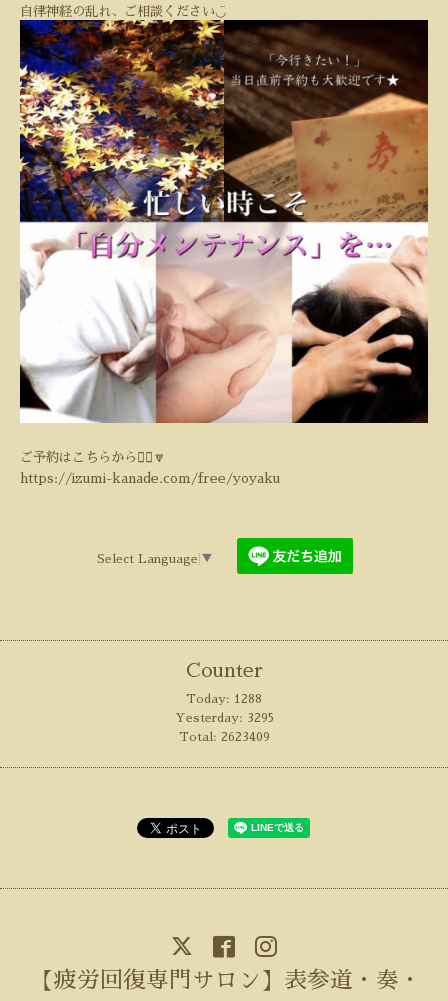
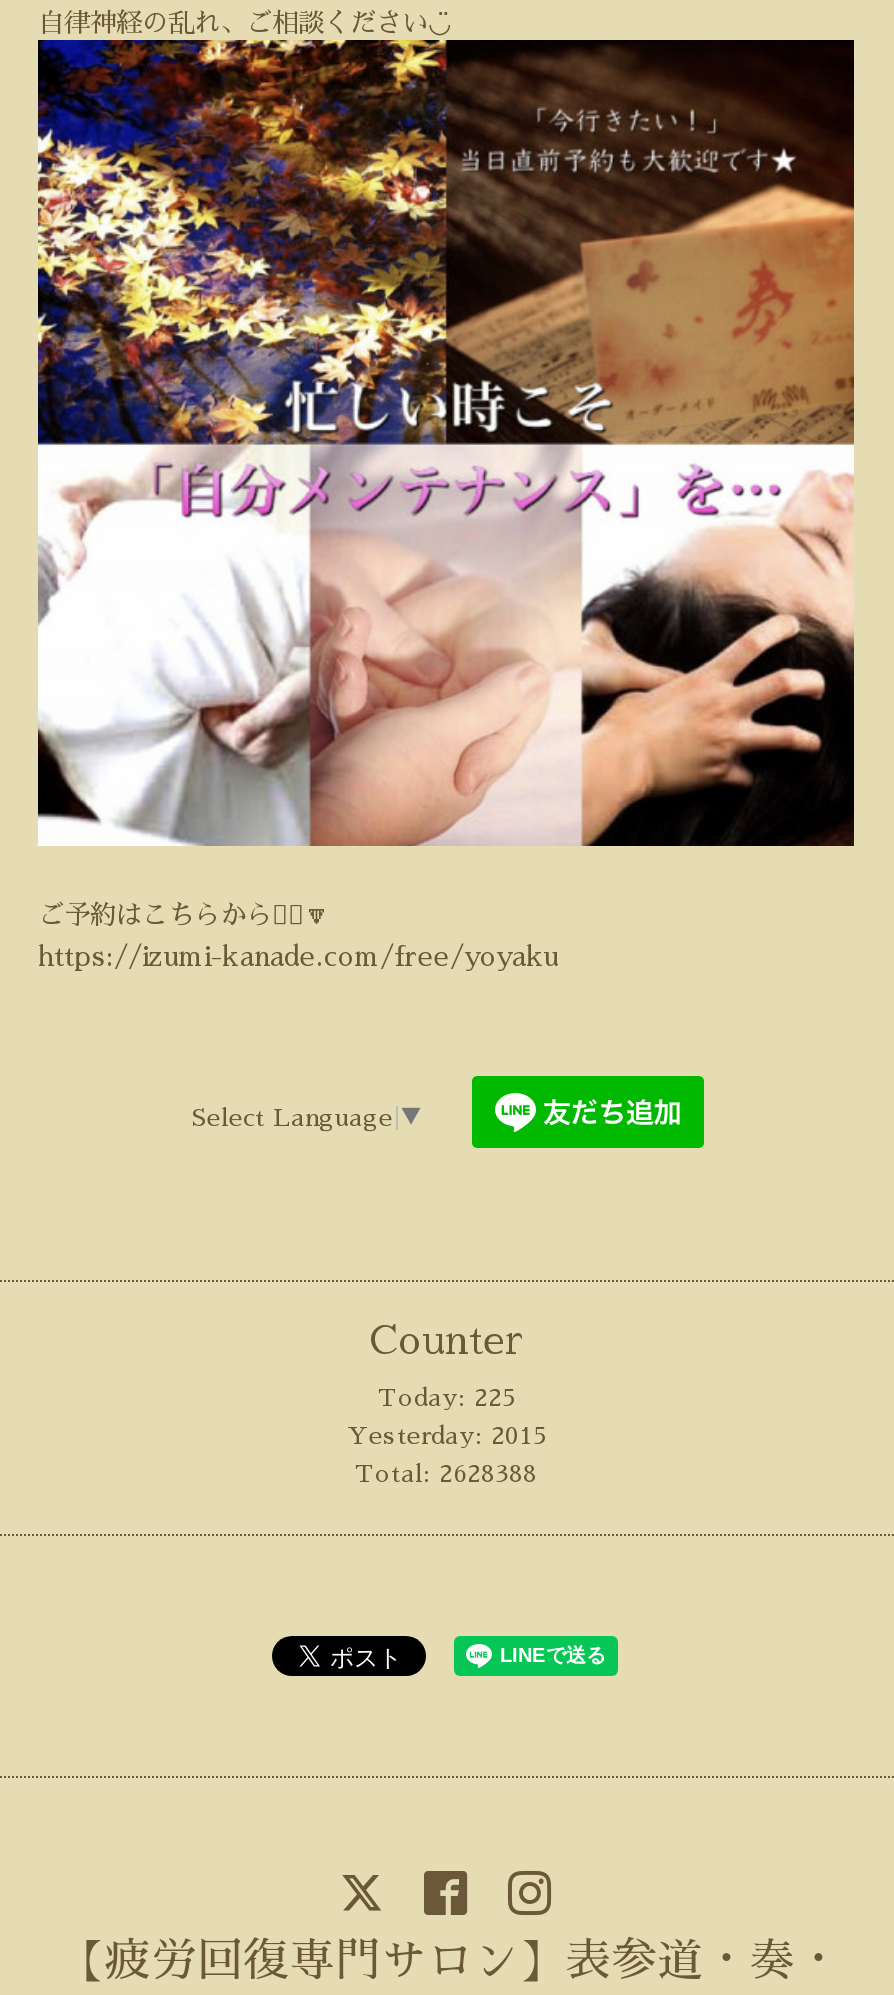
[186,693,262,705] Today: 1288 -> [378,1386,514,1410] Today: 225
[174,712,273,724] Yesterday: 3295 -> [347,1424,545,1448] Yesterday: 2015
[178,731,269,743] Total: 2623409 -> [355,1462,537,1486] Total: 2628388

